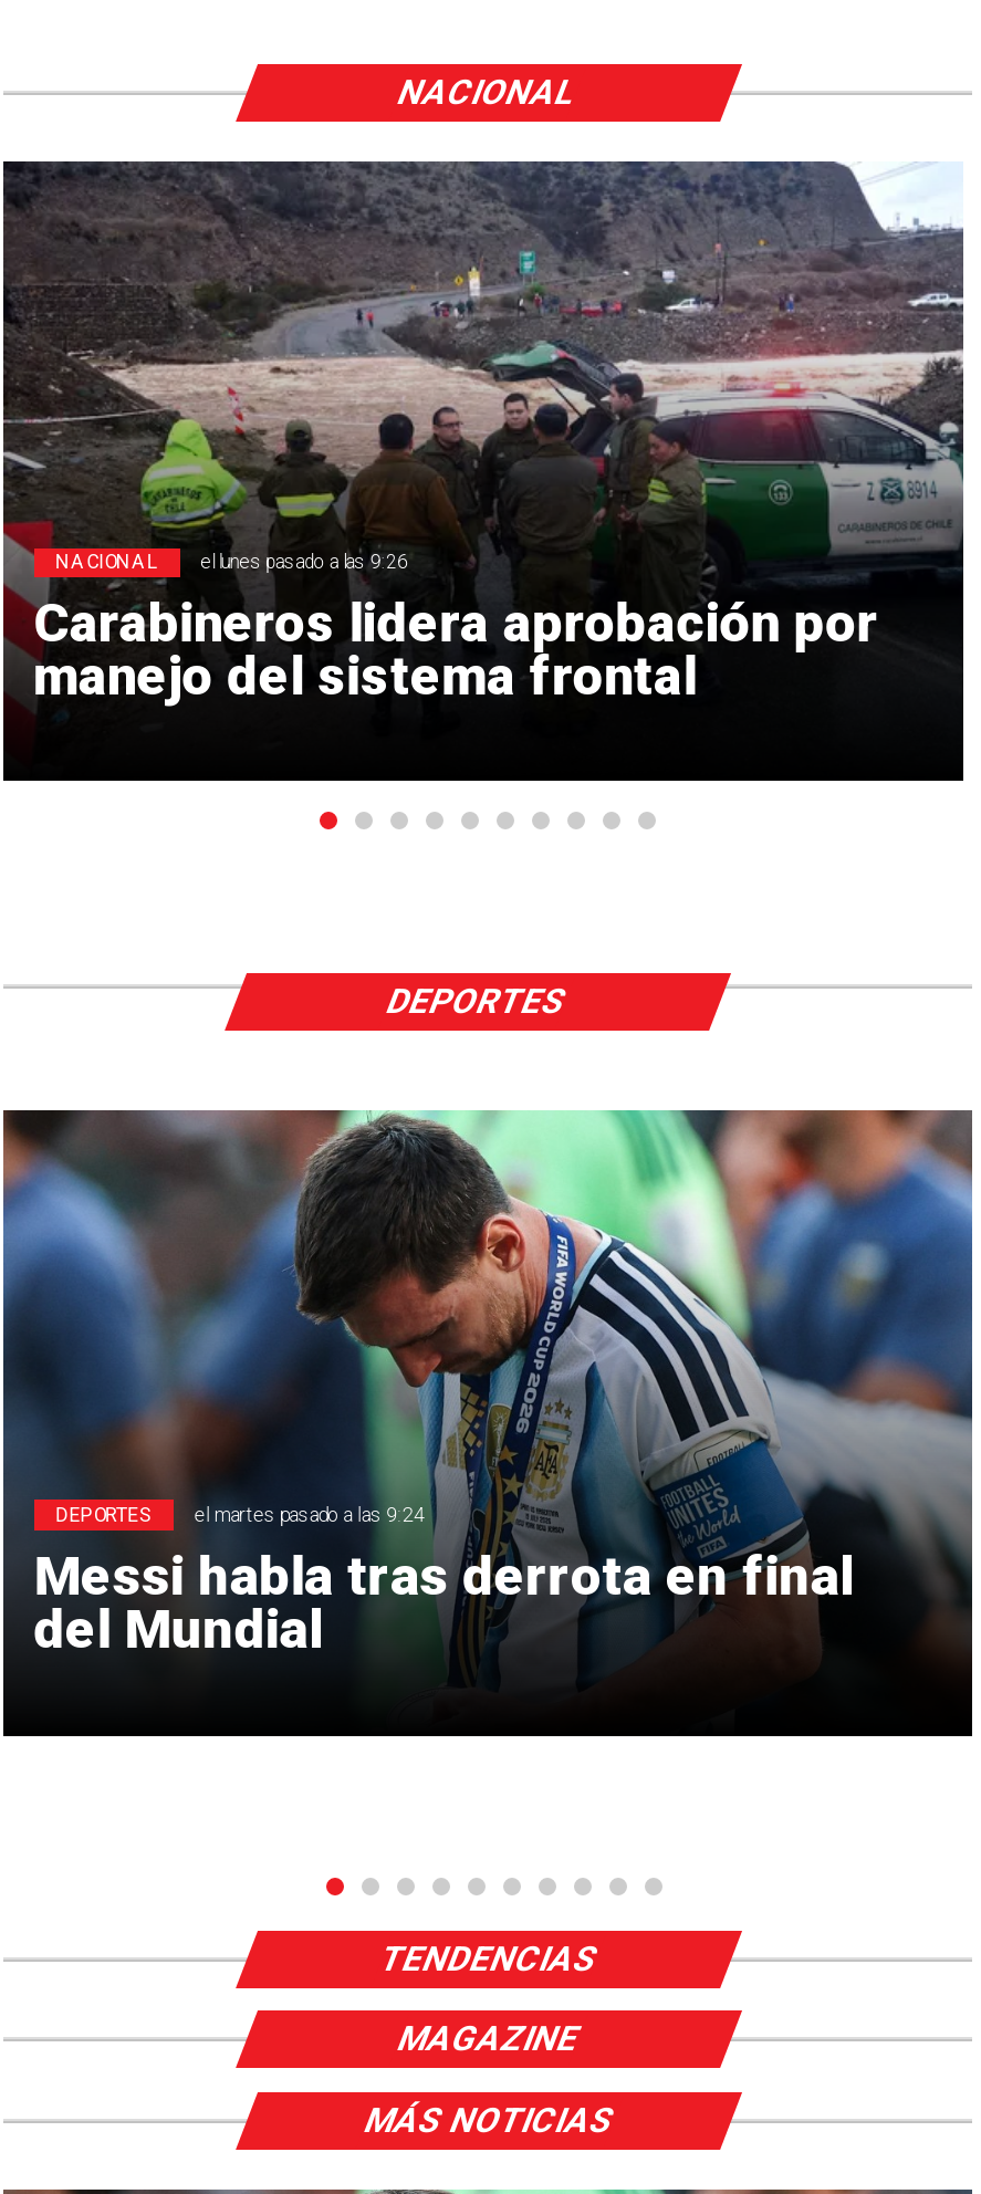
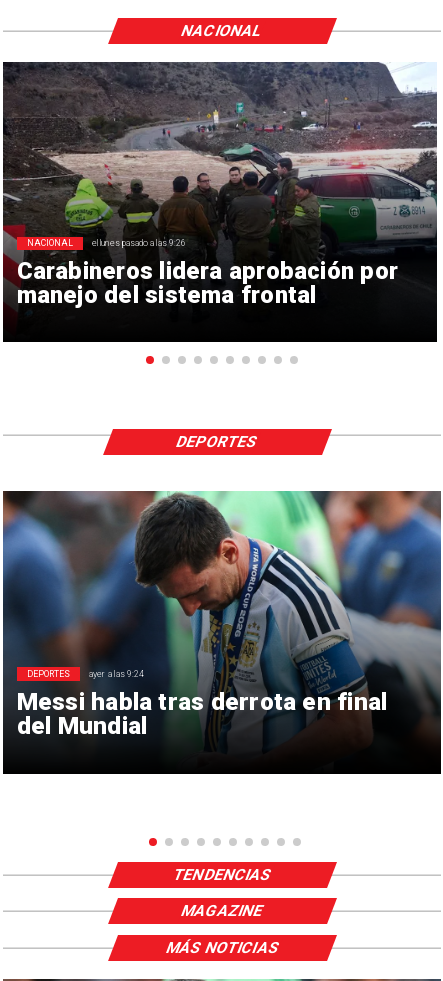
[194,1504,425,1526] el martes pasado a las 9:24 -> [89,669,144,679] ayer a las 9:24

